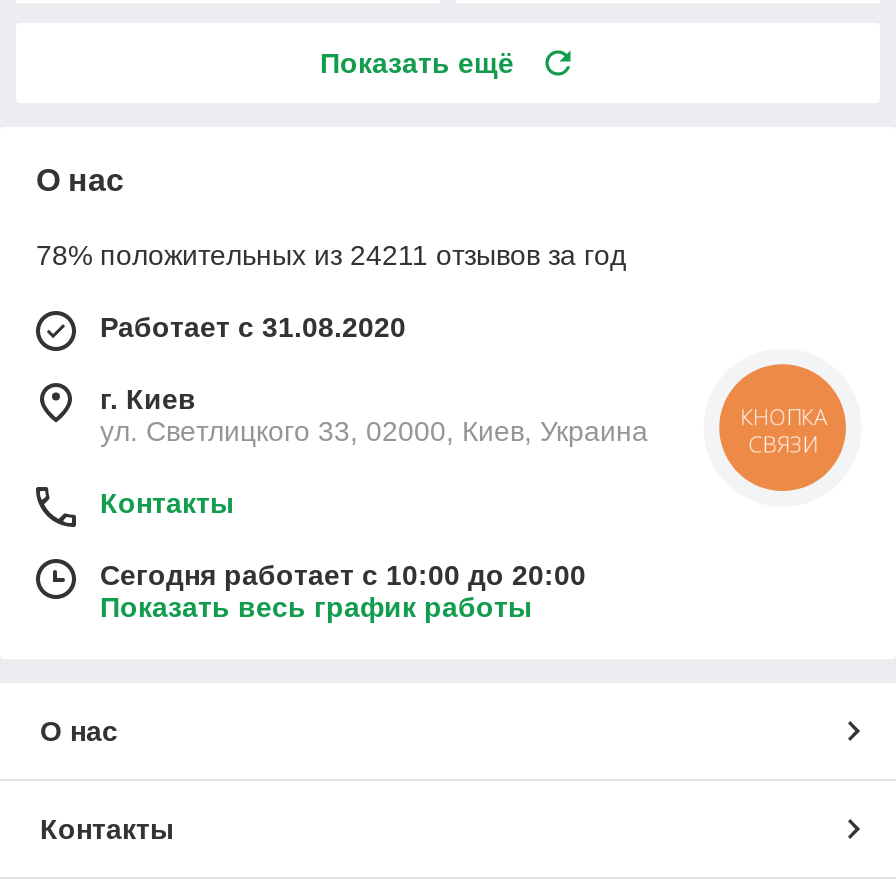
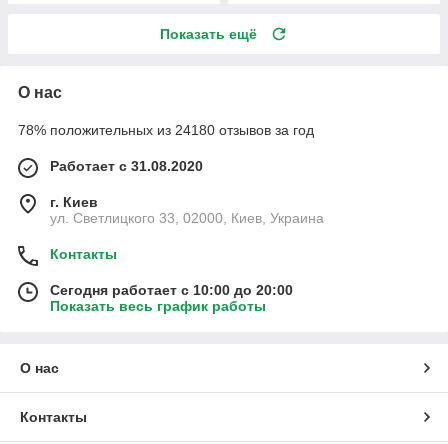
[36,240,626,272] 78% положительных из 24211 отзывов за год -> [18,122,314,138] 78% положительных из 24180 отзывов за год
[716,361,850,495] [image] -> none

